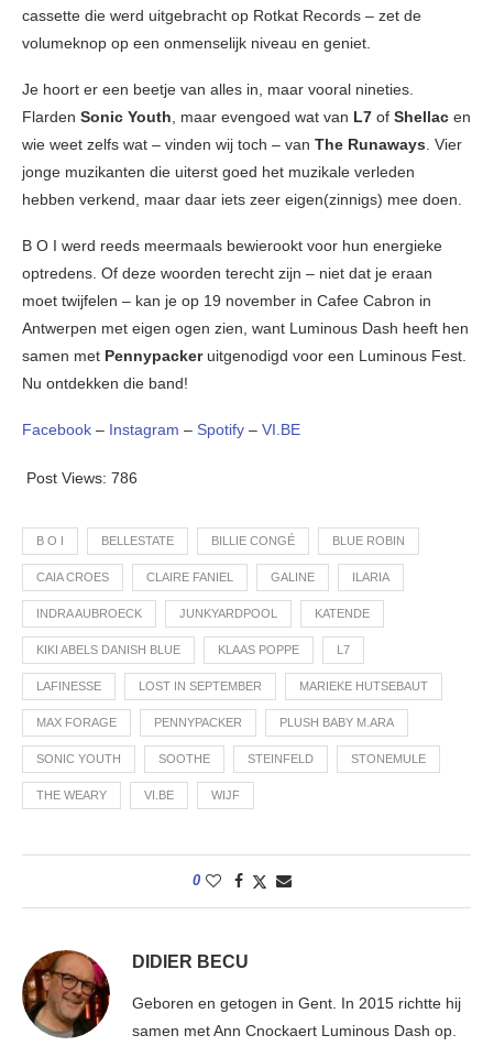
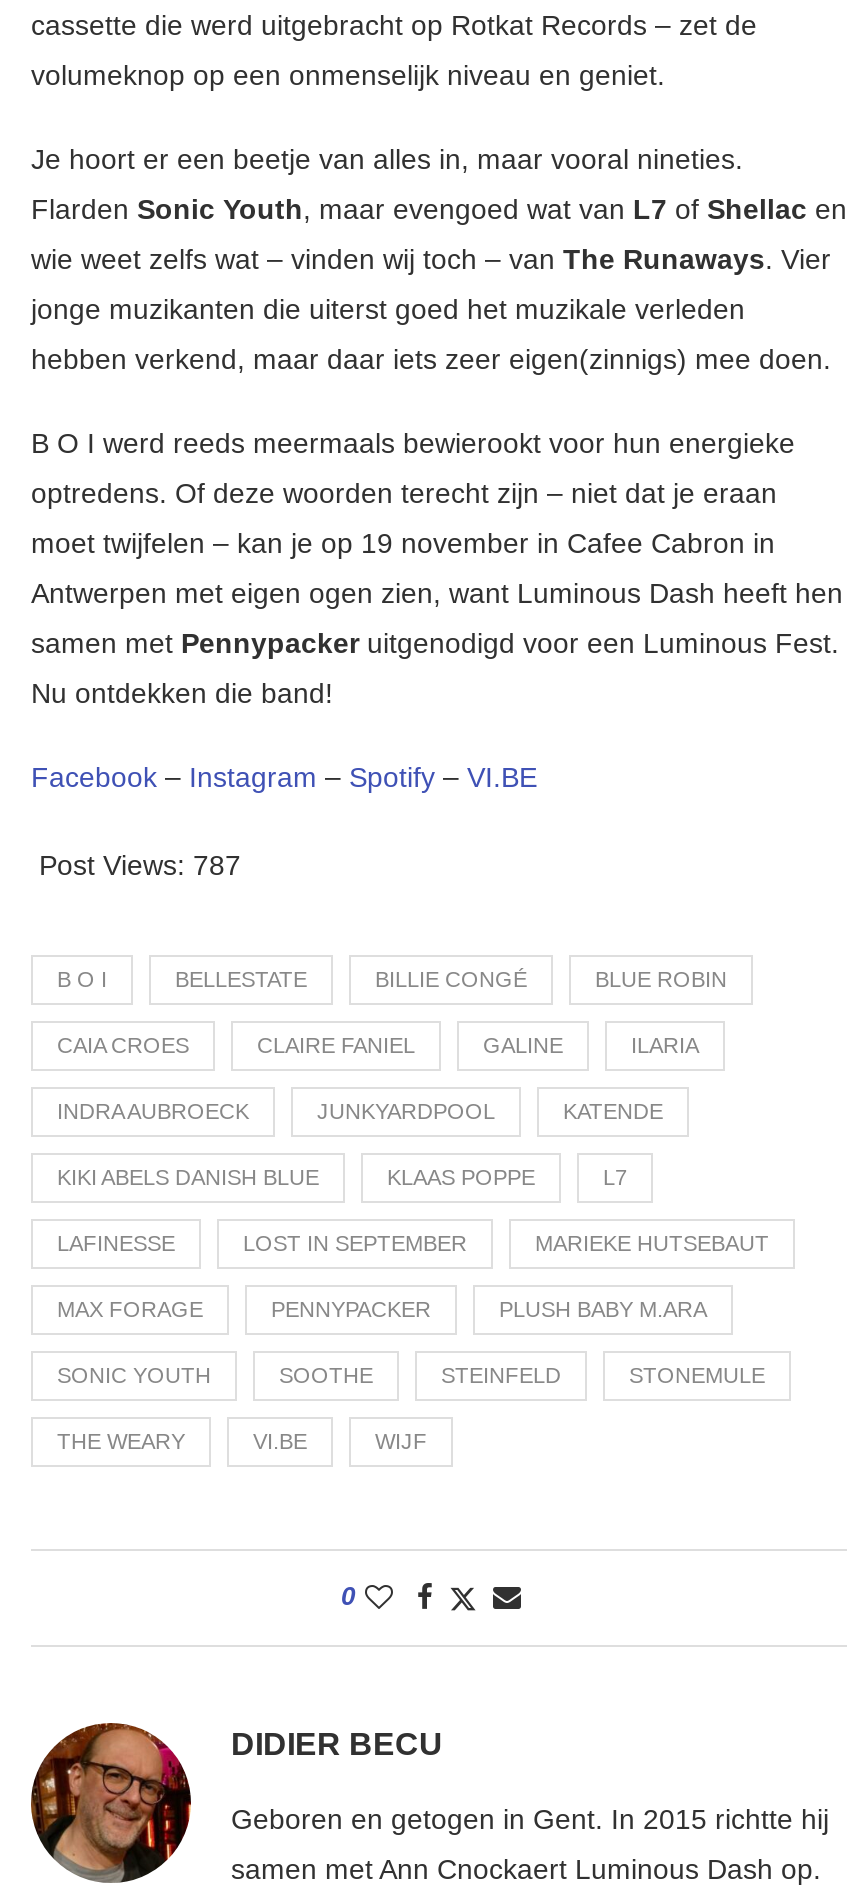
[26,469,138,486] Post Views: 786 -> [39,850,241,882] Post Views: 787

